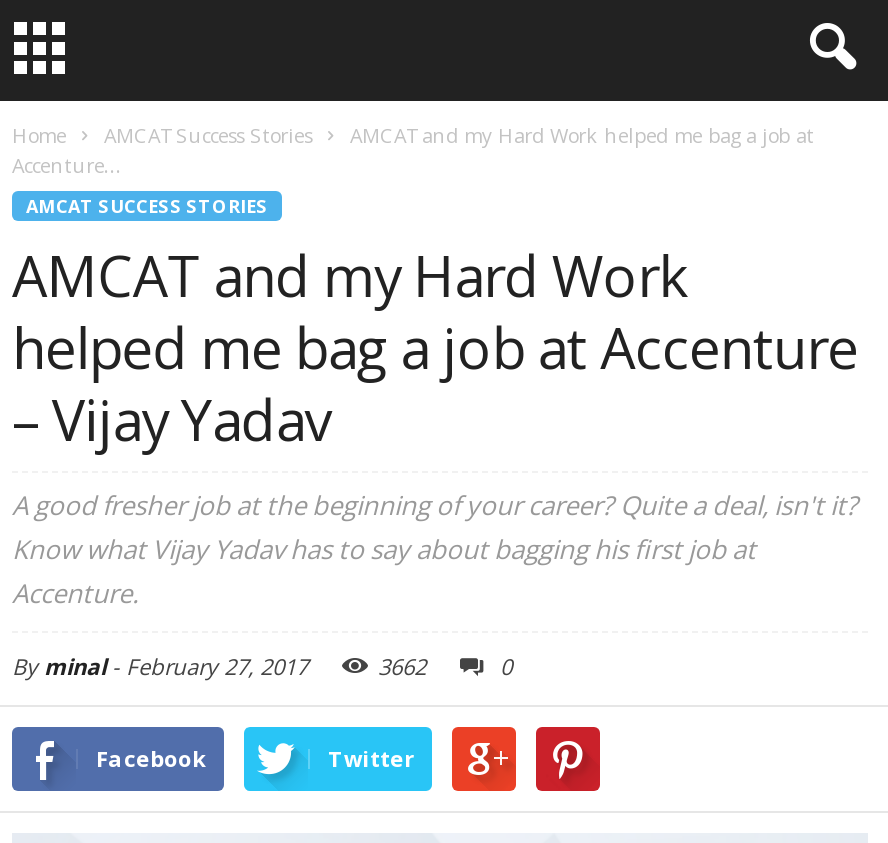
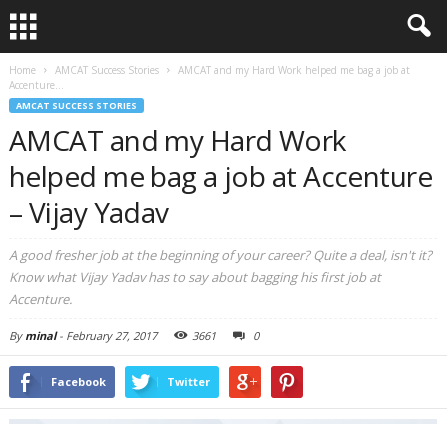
[378,651,426,681] 3662 -> [192,328,216,343] 3661

